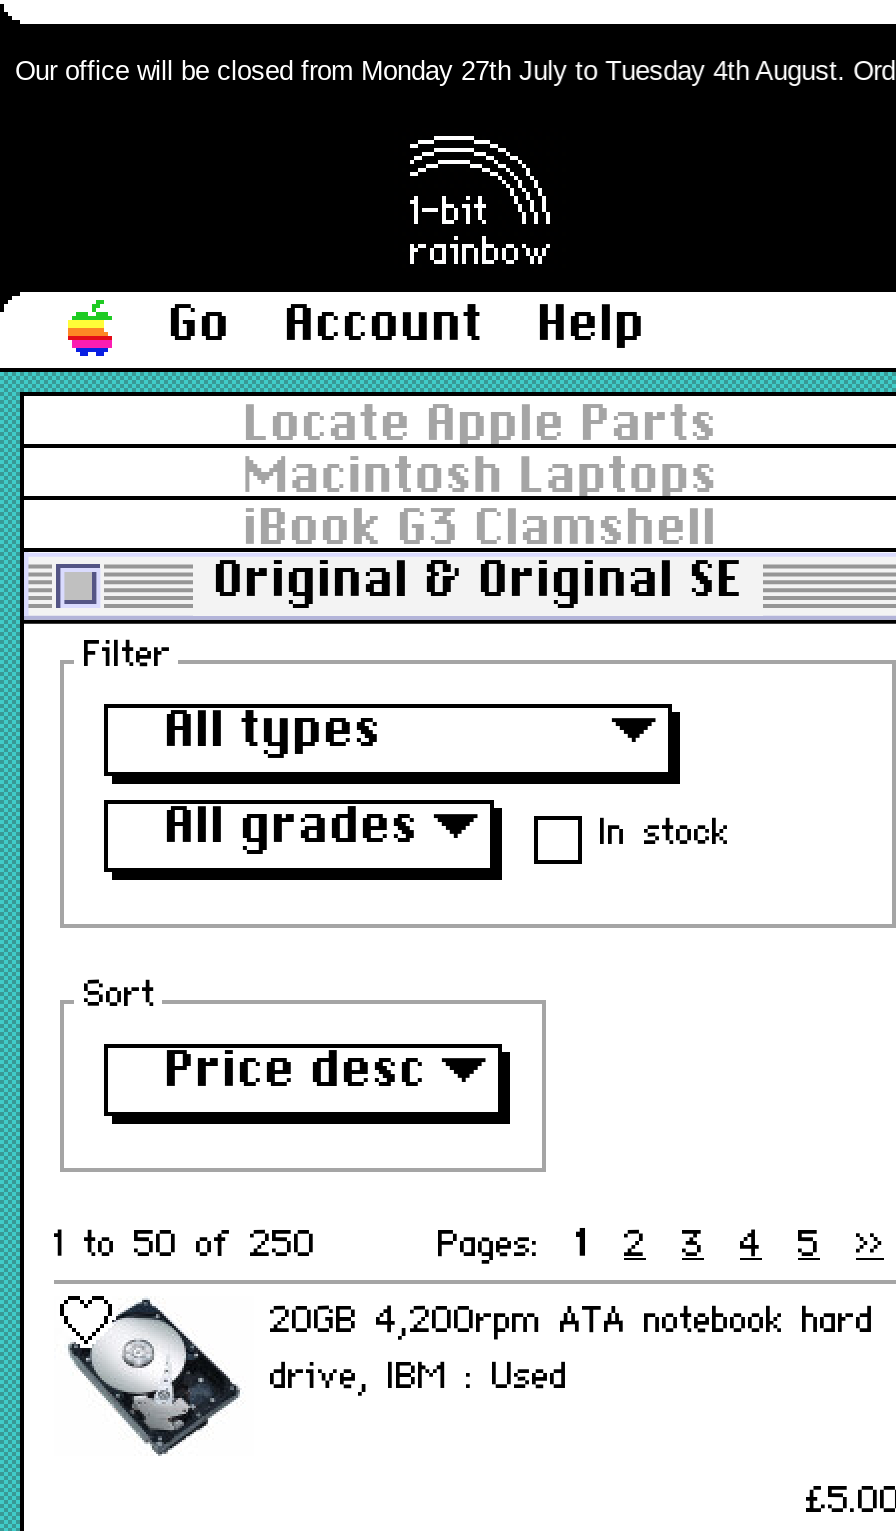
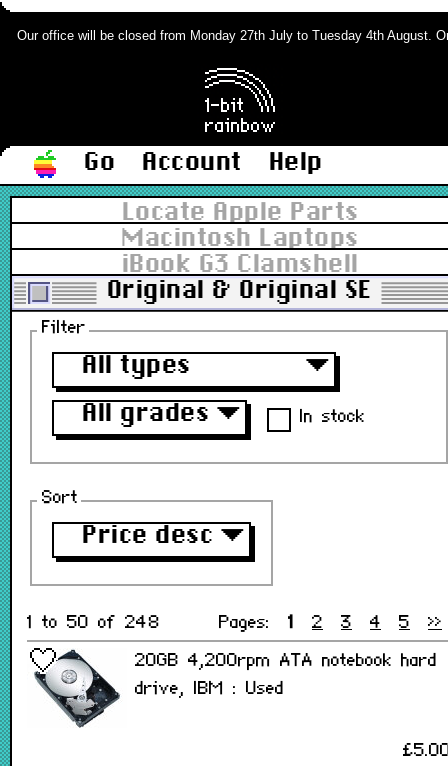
[54,1230,316,1264] 1 to 50 of 250 -> [27,615,160,632] 1 to 50 of 248

